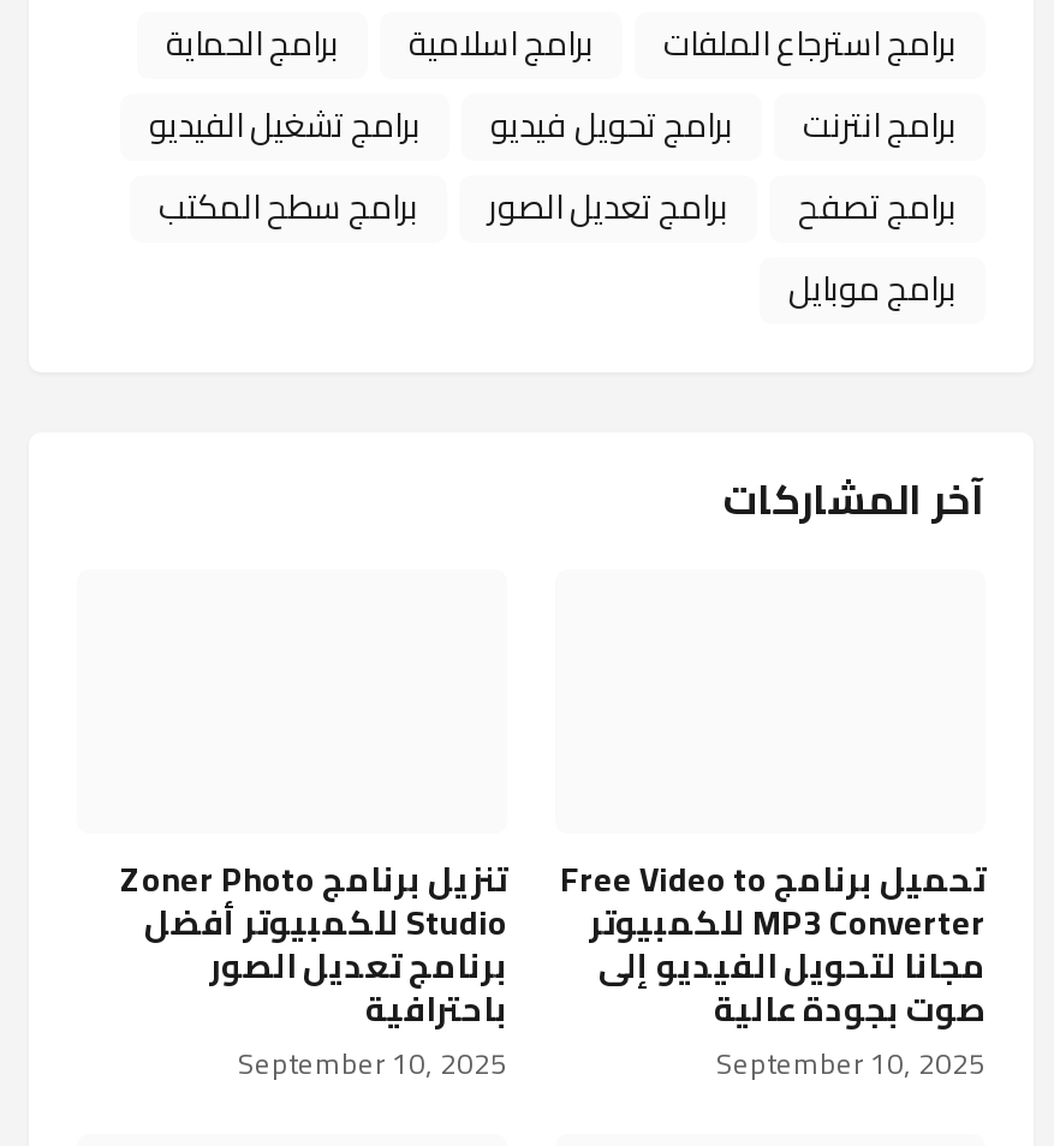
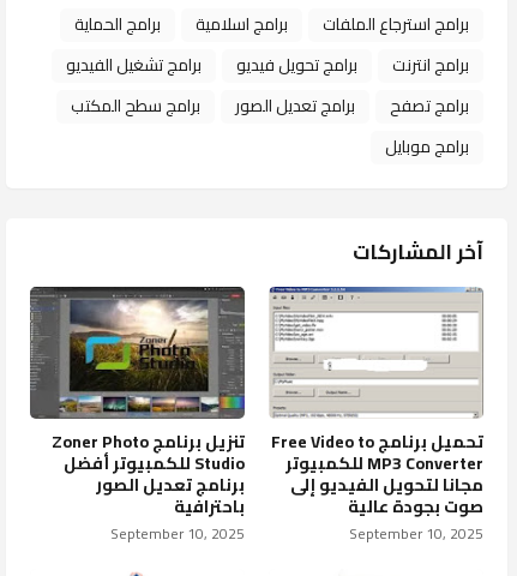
none -> [29,286,246,420] [image]
none -> [269,286,485,419] [image]

